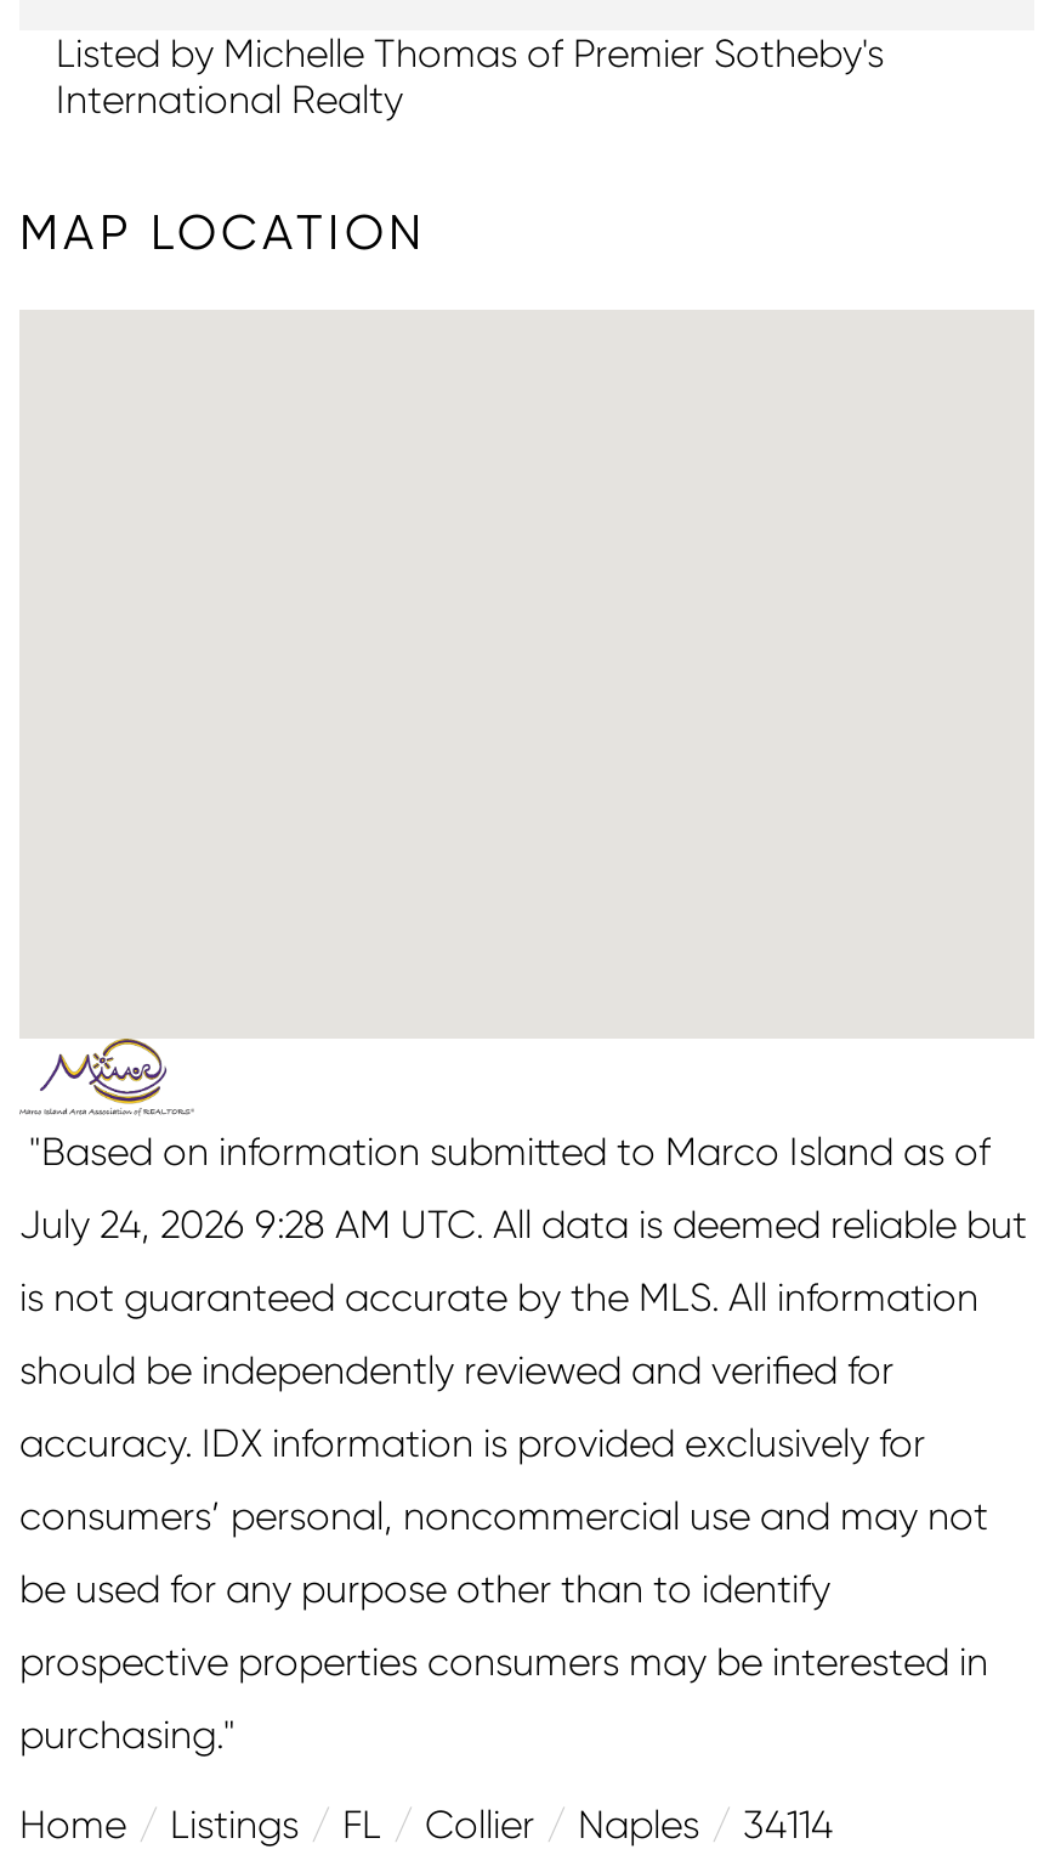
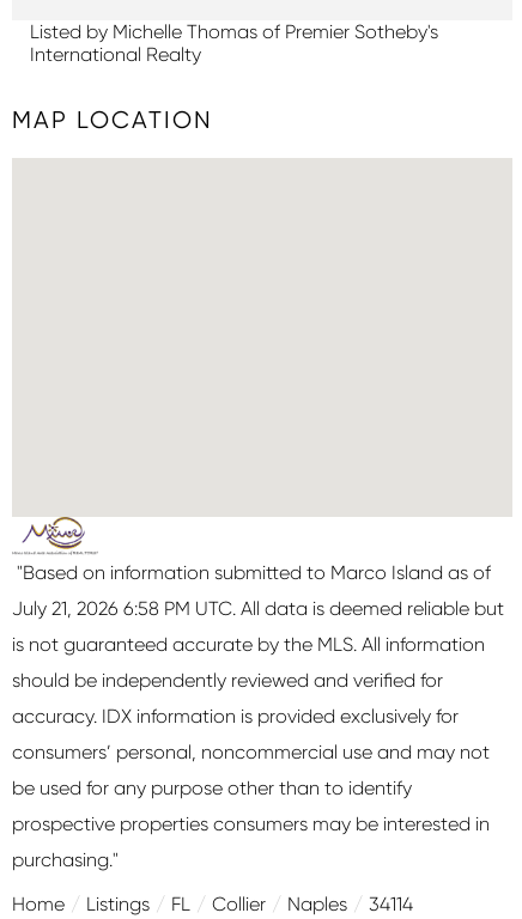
[19,1200,1027,1247] July 24, 2026 9:28 AM UTC. All data is deemed reliable but -> [12,597,504,619] July 21, 2026 6:58 PM UTC. All data is deemed reliable but

